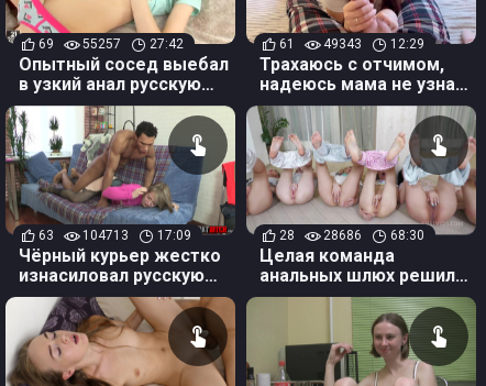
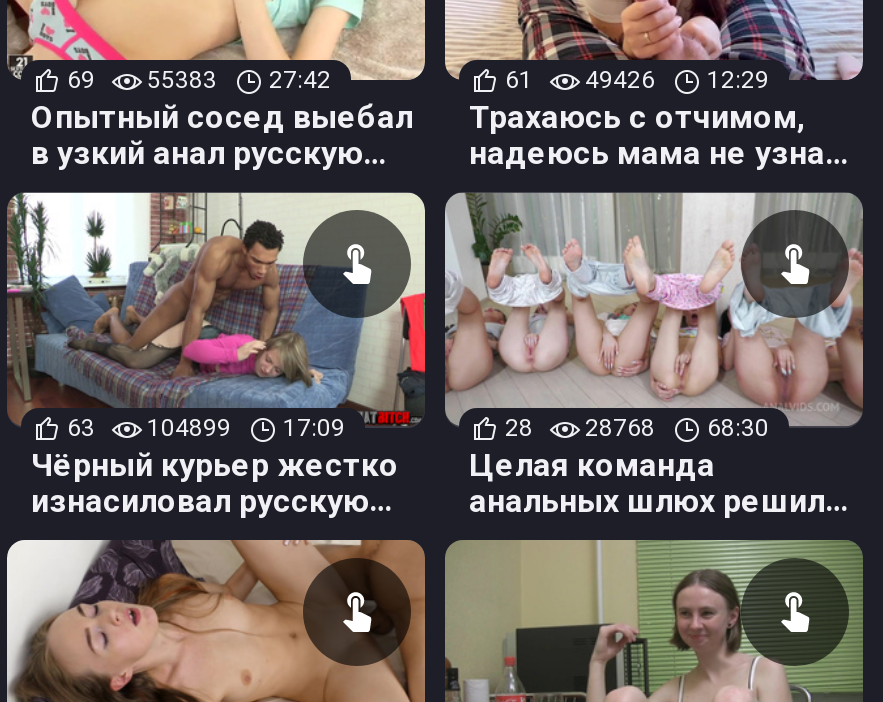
[38,36,184,52] 69 55257 27:42 -> [67,66,331,94] 69 55383 27:42
[279,36,424,52] 61 49343 12:29 -> [505,66,769,94] 61 49426 12:29
[38,227,191,243] 63 104713 17:09 -> [67,413,345,441] 63 104899 17:09
[279,227,424,243] 28 28686 68:30 -> [505,413,769,441] 28 28768 68:30

